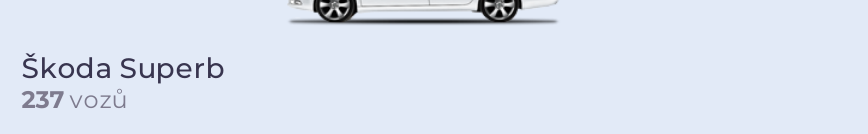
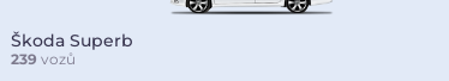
[22,84,128,114] 237 vozů -> [11,50,75,68] 239 vozů

